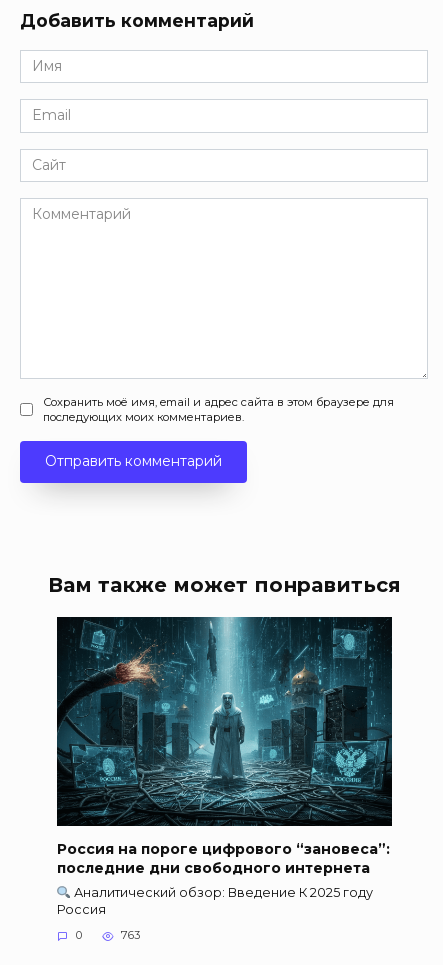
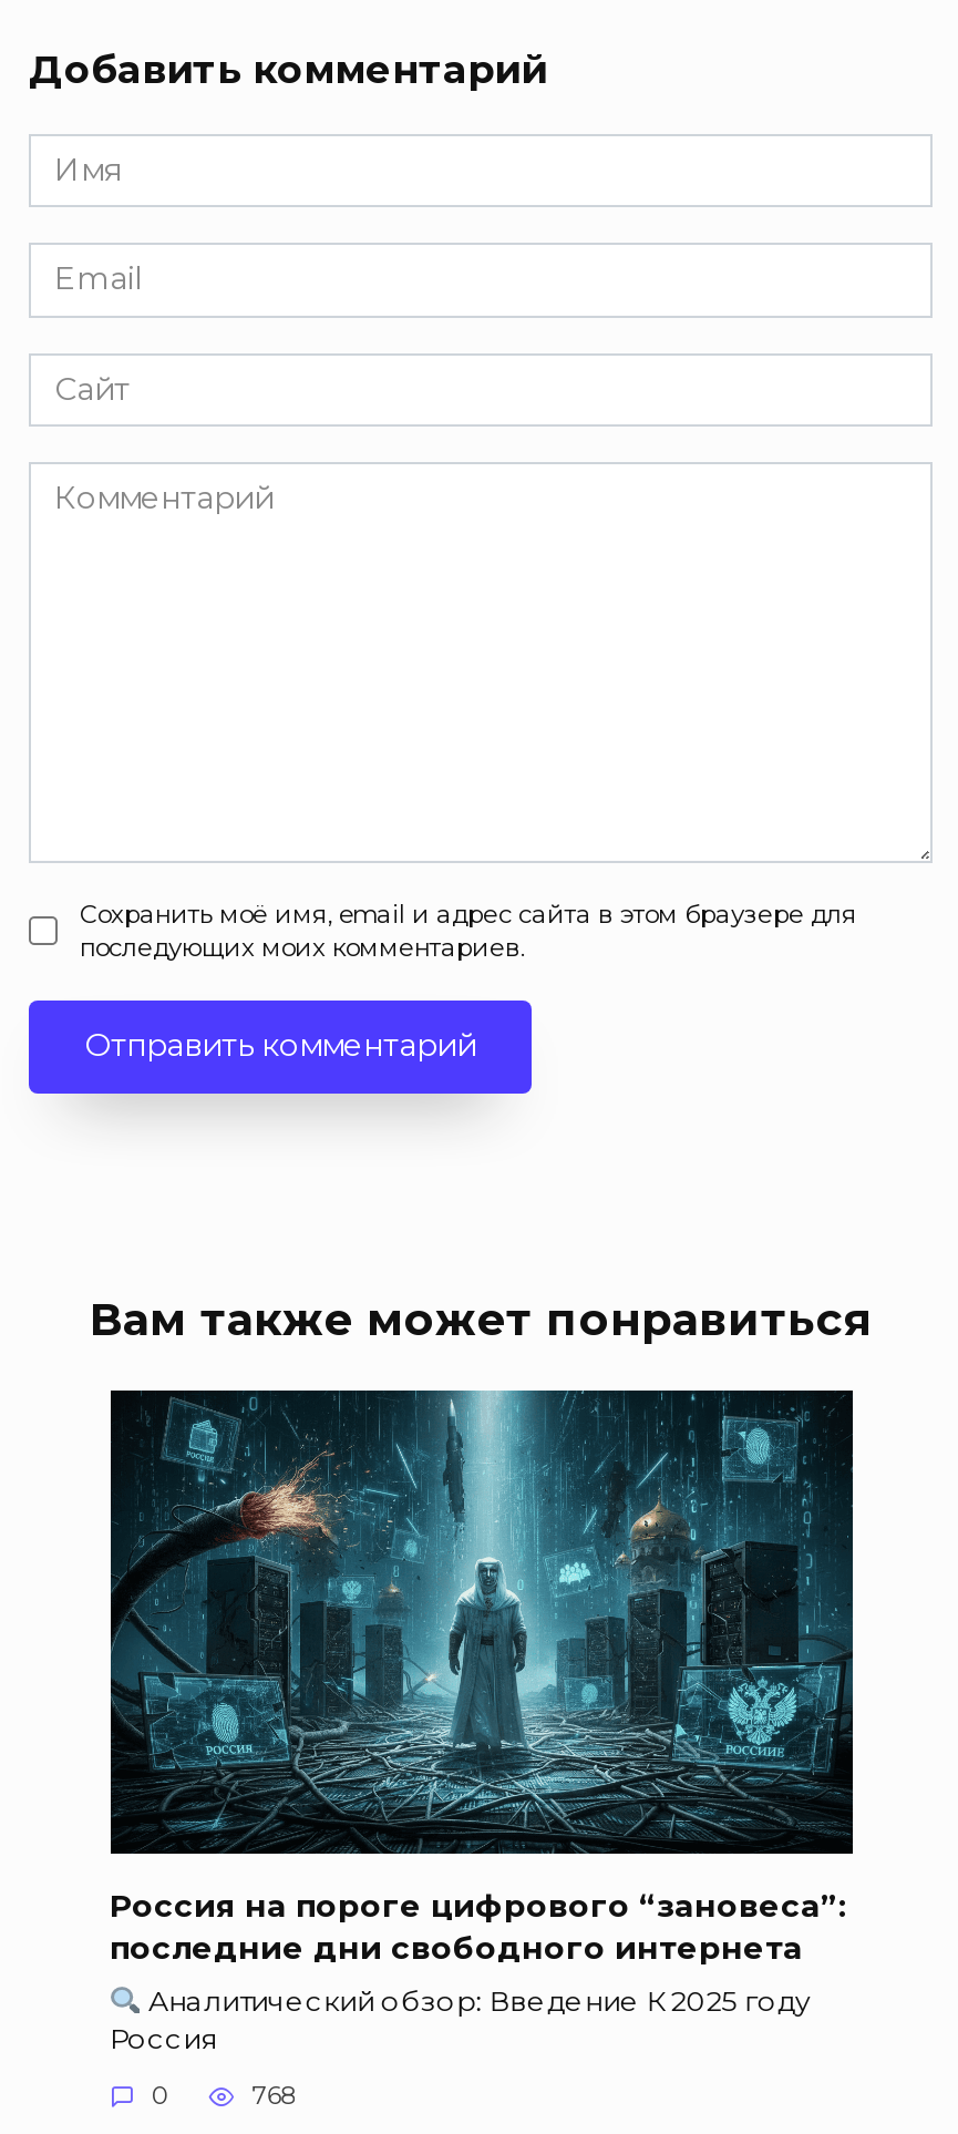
[121,928,140,942] 763 -> [252,2080,294,2111] 768

